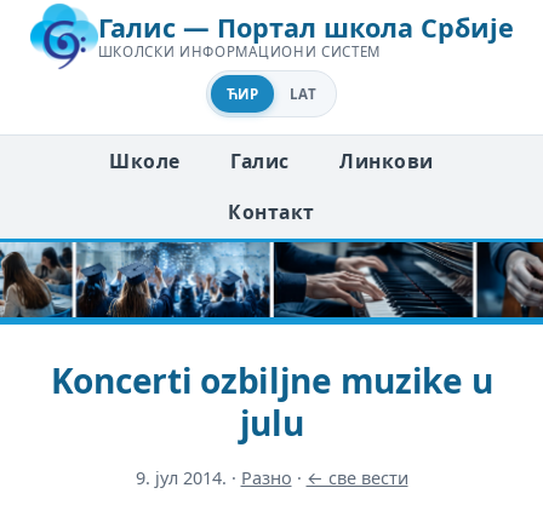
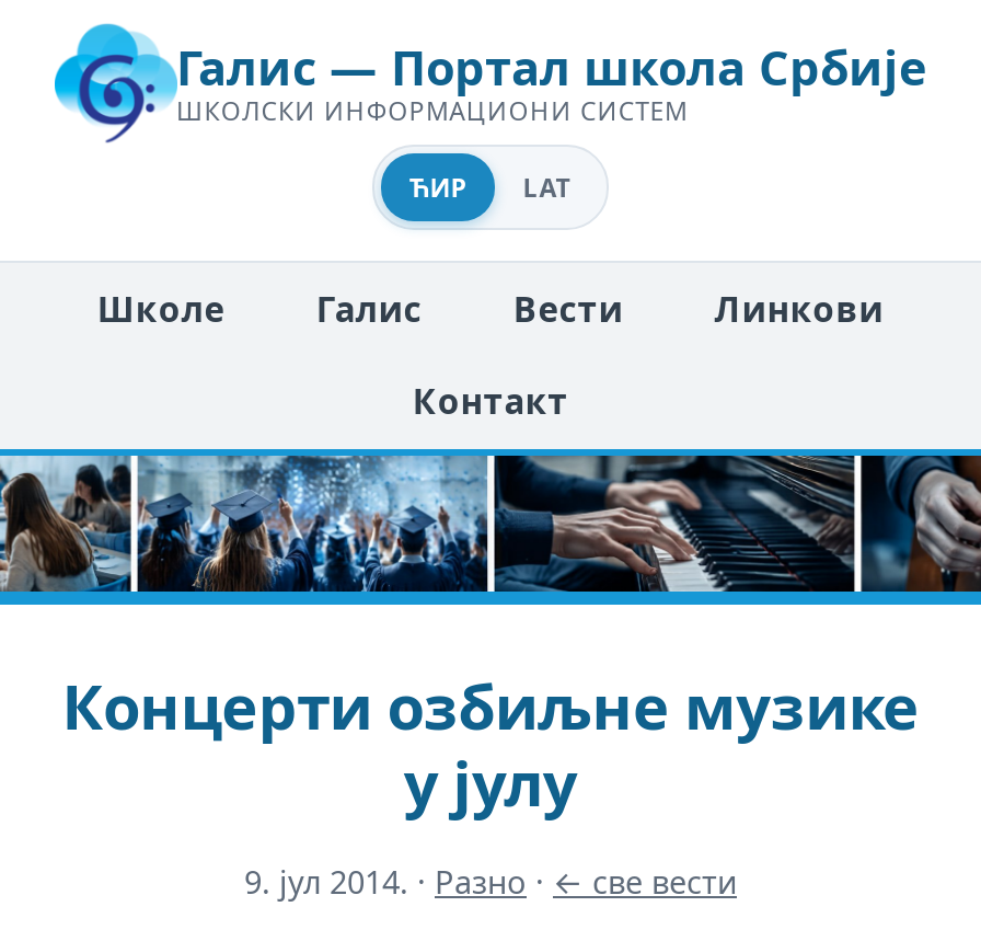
none -> [513,284,623,333] Вести
[50,357,493,446] Koncerti ozbiljne muzike u | julu -> [62,664,919,824] Концерти озбиљне музике | у јулу

